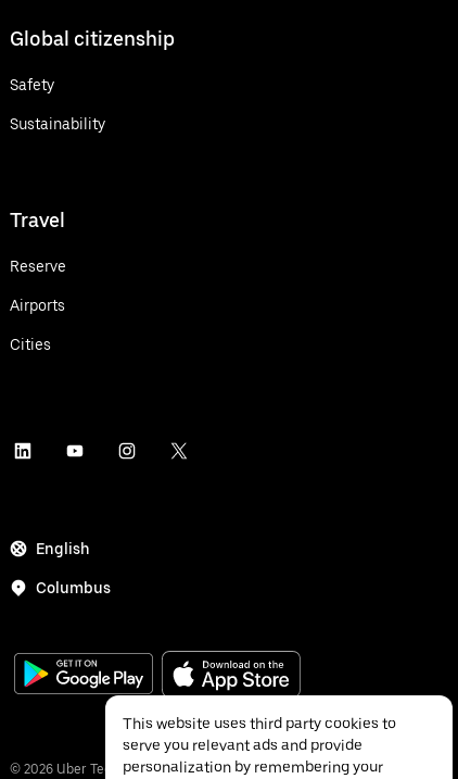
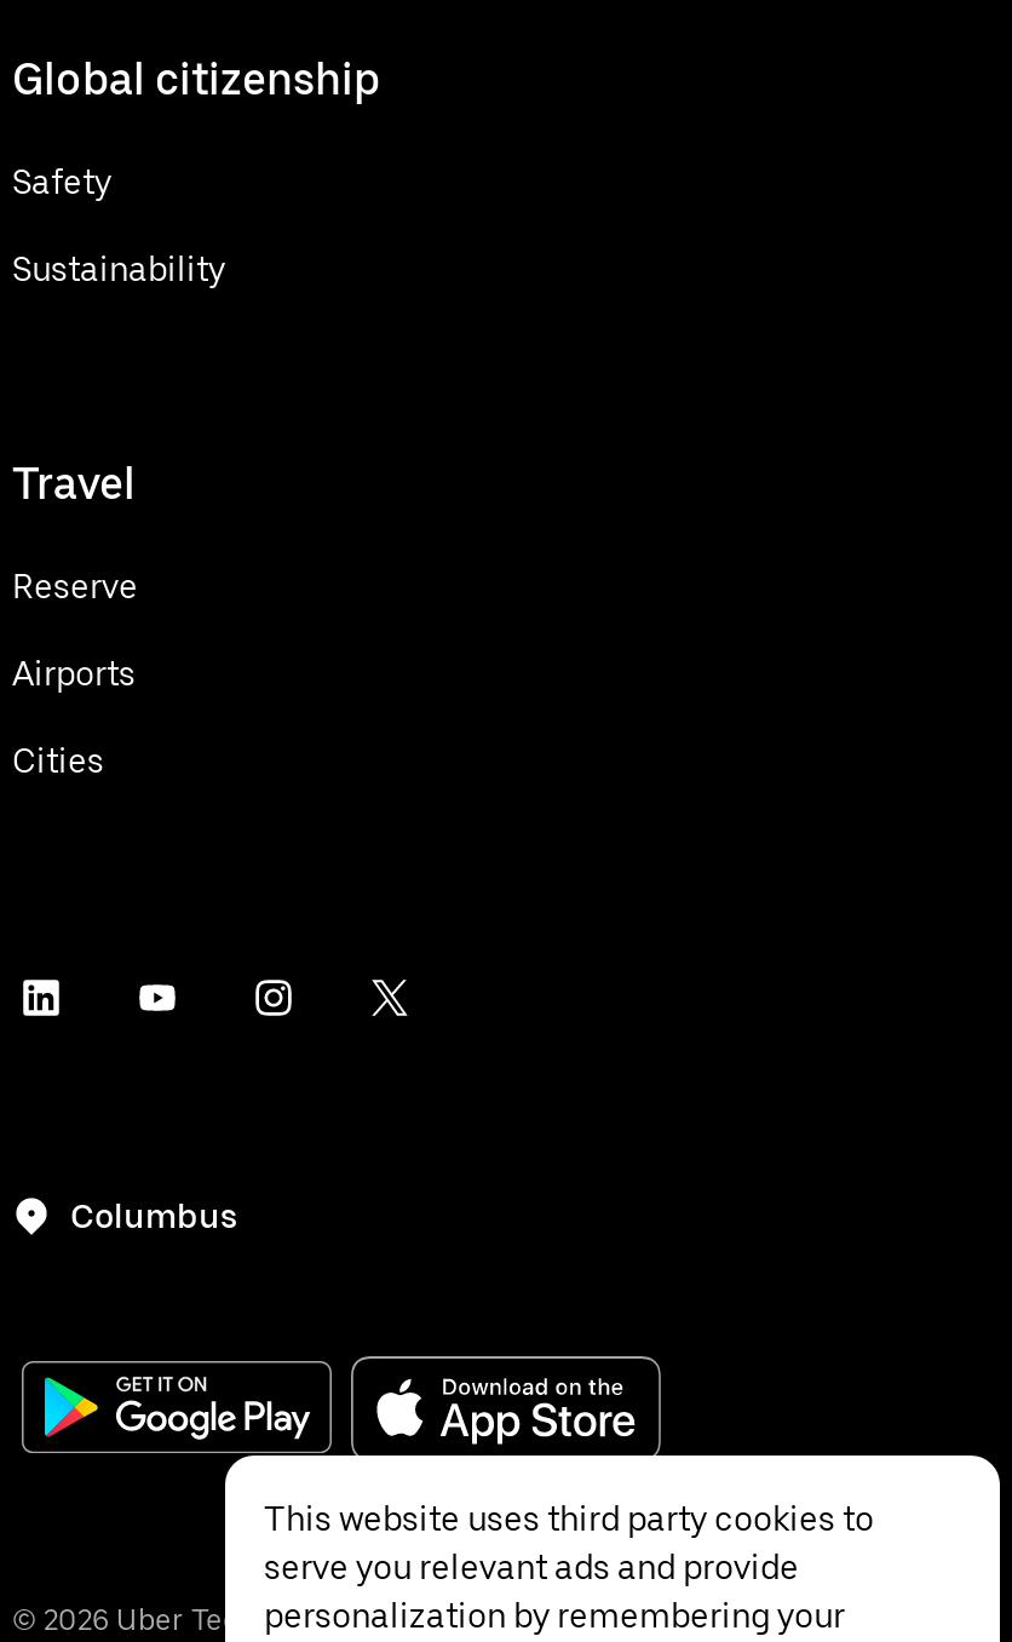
[36,540,90,557] English -> none

